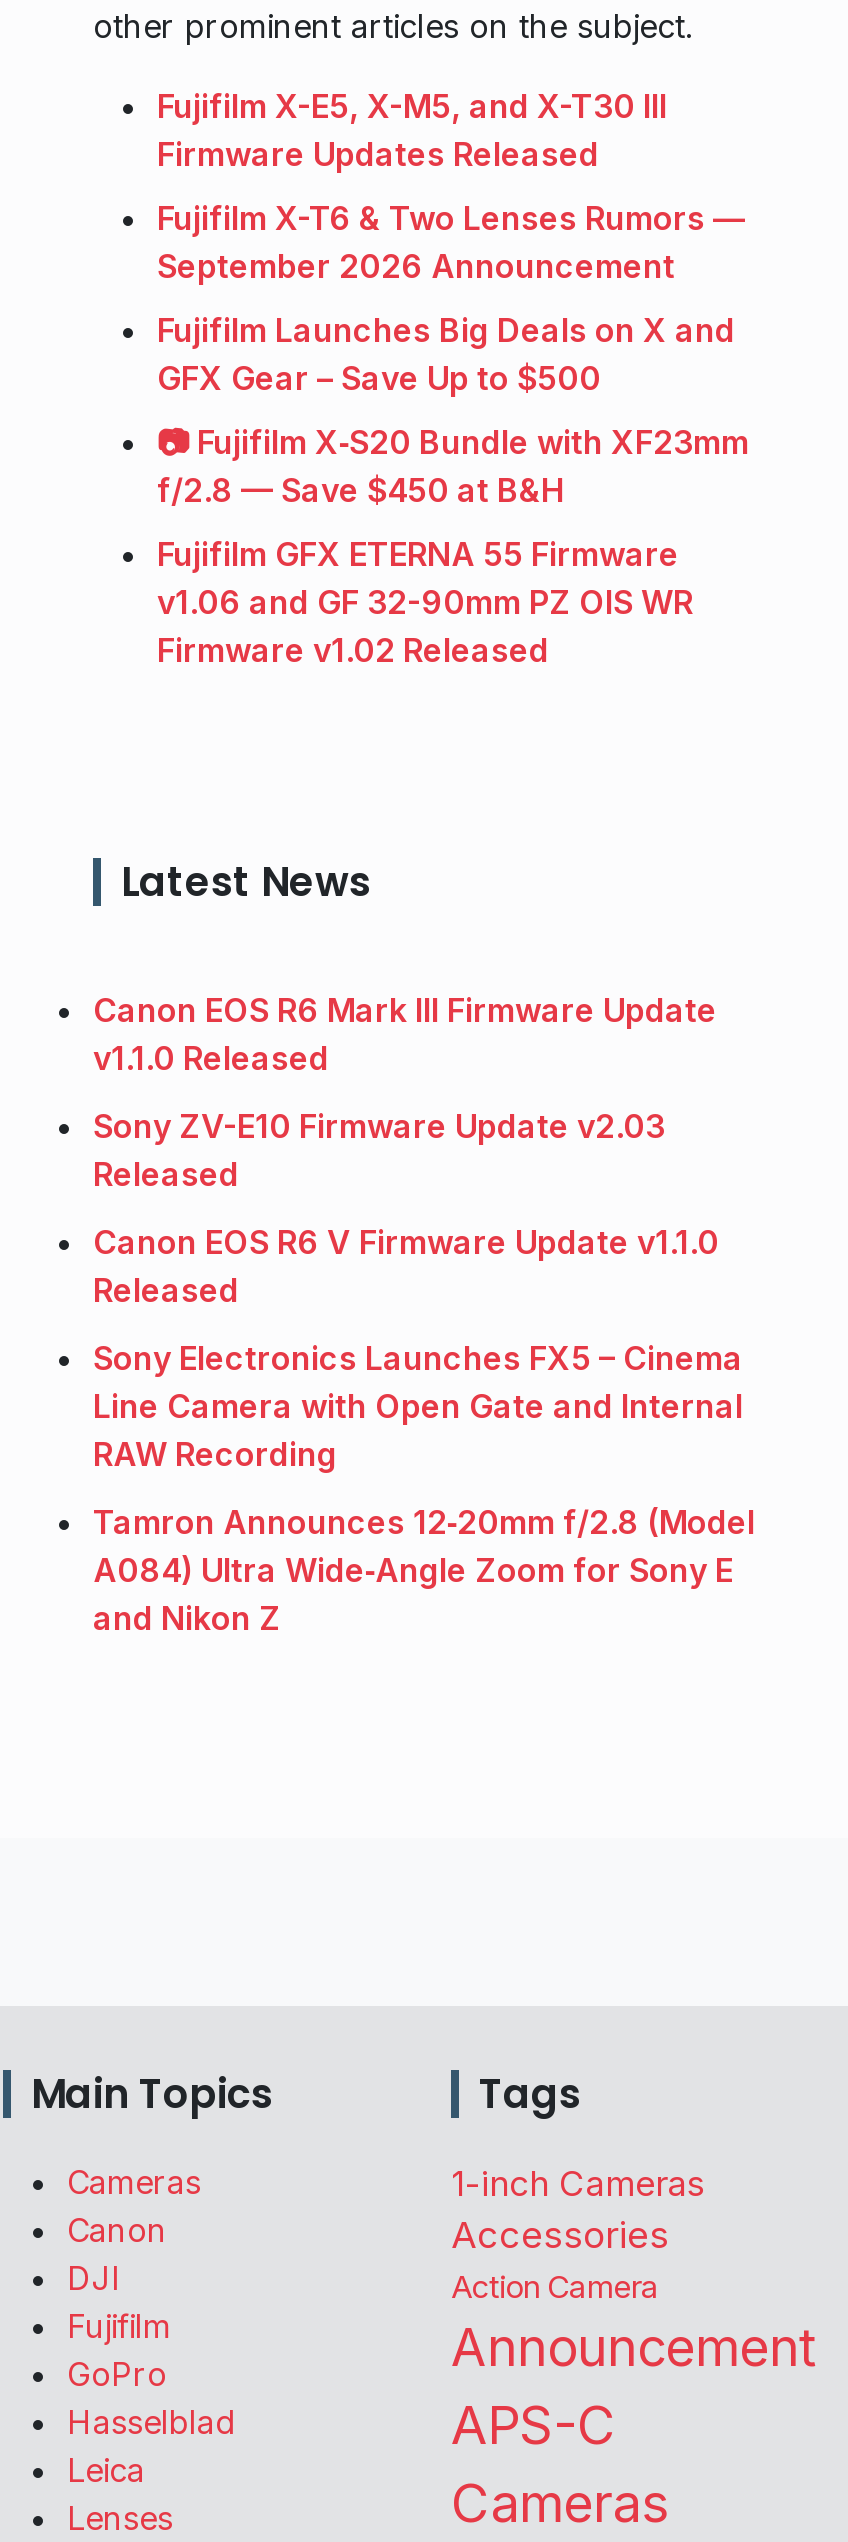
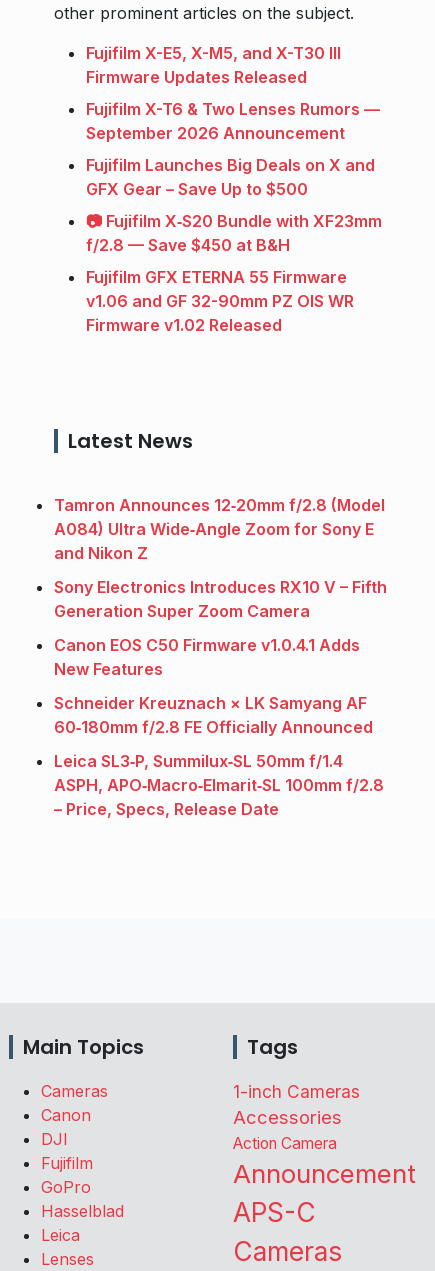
[93,990,743,1474] Canon EOS R6 Mark III Firmware Update | v1.1.0 Released | Sony ZV-E10 Firmware Update v2.03 | Released | Canon EOS R6 V Firmware Update v1.1.0 | Released | Sony Electronics Launches FX5 – Cinema | Line Camera with Open Gate and Internal | RAW Recording -> none
moved [93,1502,755,1638] -> [54,495,385,563]: Tamron Announces 12‑20mm f/2.8 (Model | A084) Ultra Wide‑Angle Zoom for Sony E | and Nikon Z
none -> [54,577,387,819] Sony Electronics Introduces RX10 V – Fifth | Generation Super Zoom Camera | Canon EOS C50 Firmware v1.0.4.1 Adds | New Features | Schneider Kreuznach × LK Samyang AF | 60‑180mm f/2.8 FE Officially Announced | Leica SL3‑P, Summilux‑SL 50mm f/1.4 | ASPH, APO‑Macro‑Elmarit‑SL 100mm f/2.8 | – Price, Specs, Release Date

